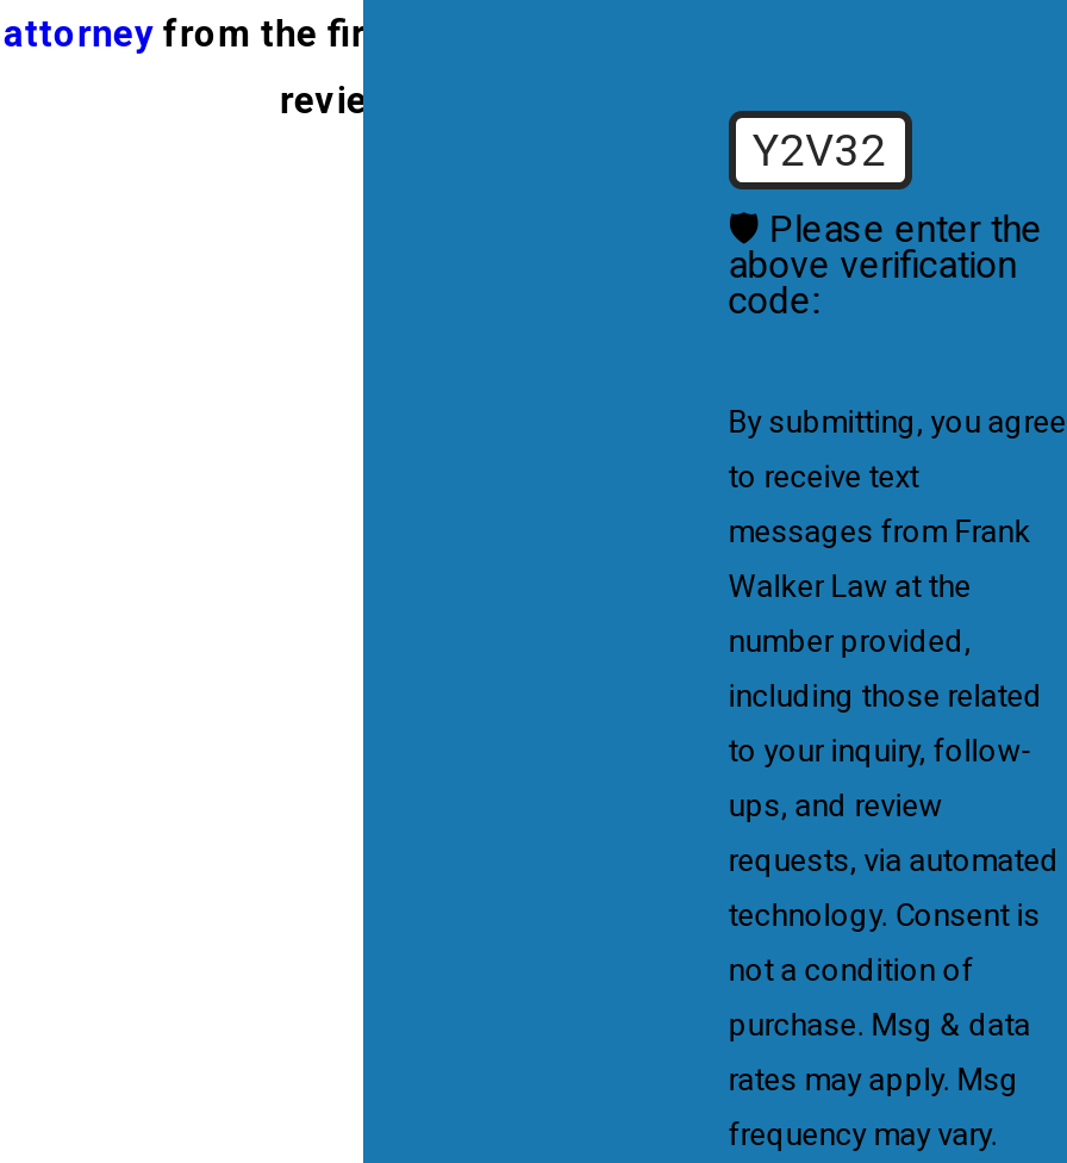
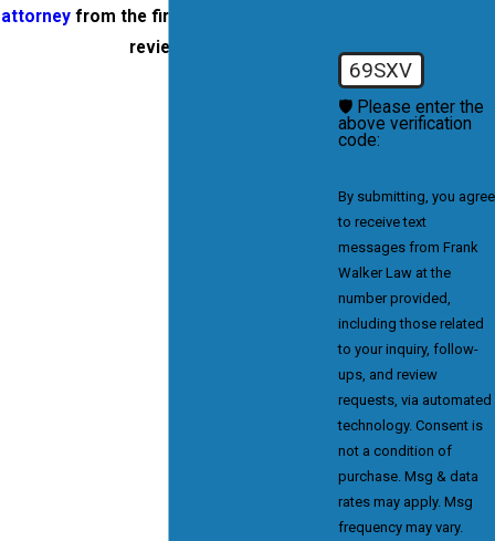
[753,124,886,177] Y2V32 -> [349,58,412,83] 69SXV

